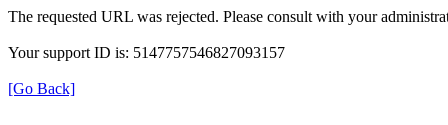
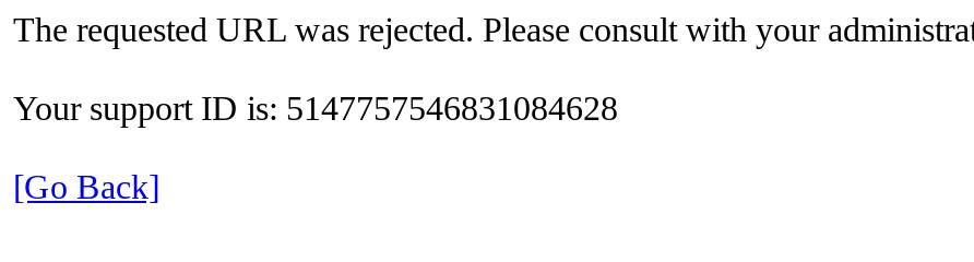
[8,44,285,61] Your support ID is: 5147757546827093157 -> [13,90,618,127] Your support ID is: 5147757546831084628

